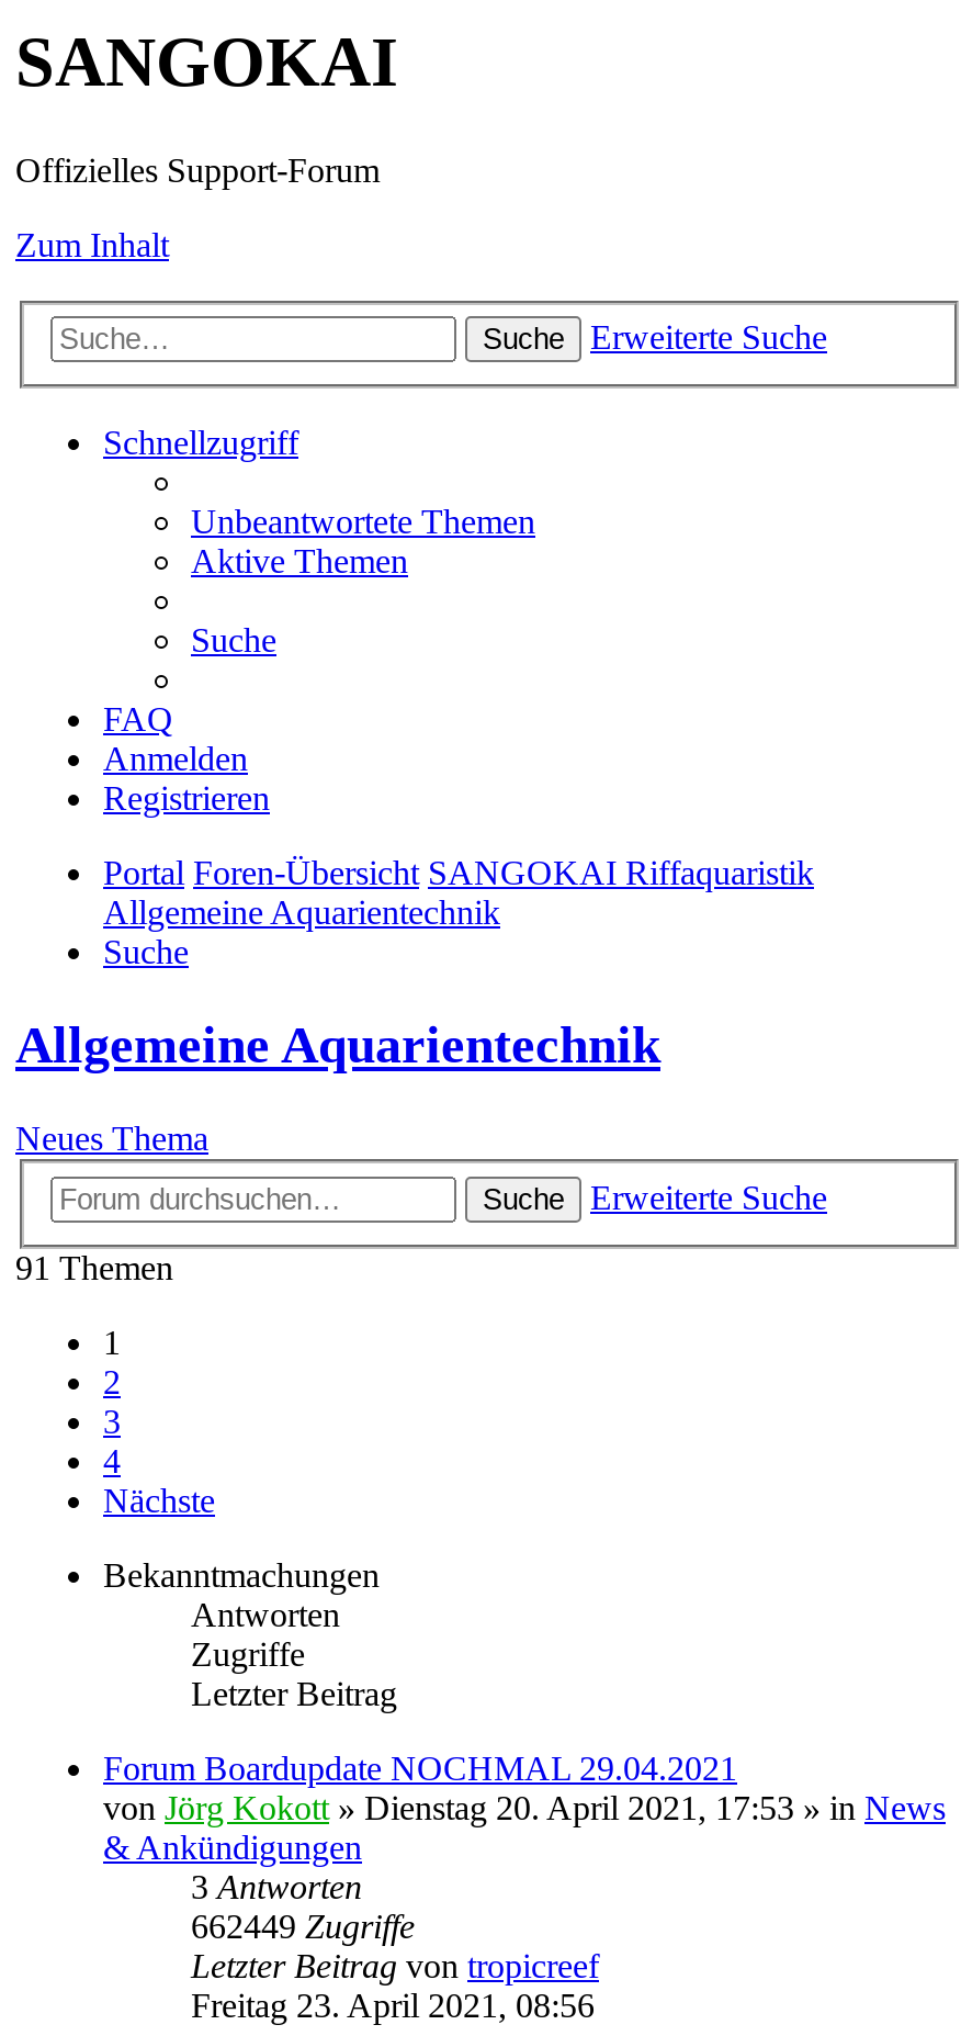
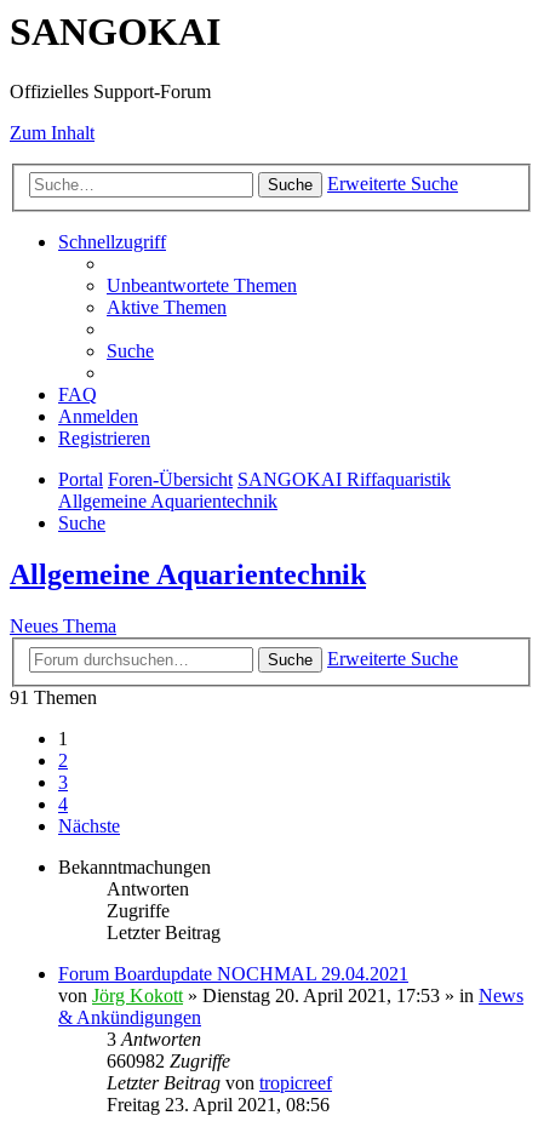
[191,1907,415,1945] 662449 Zugriffe -> [107,1051,230,1071] 660982 Zugriffe

